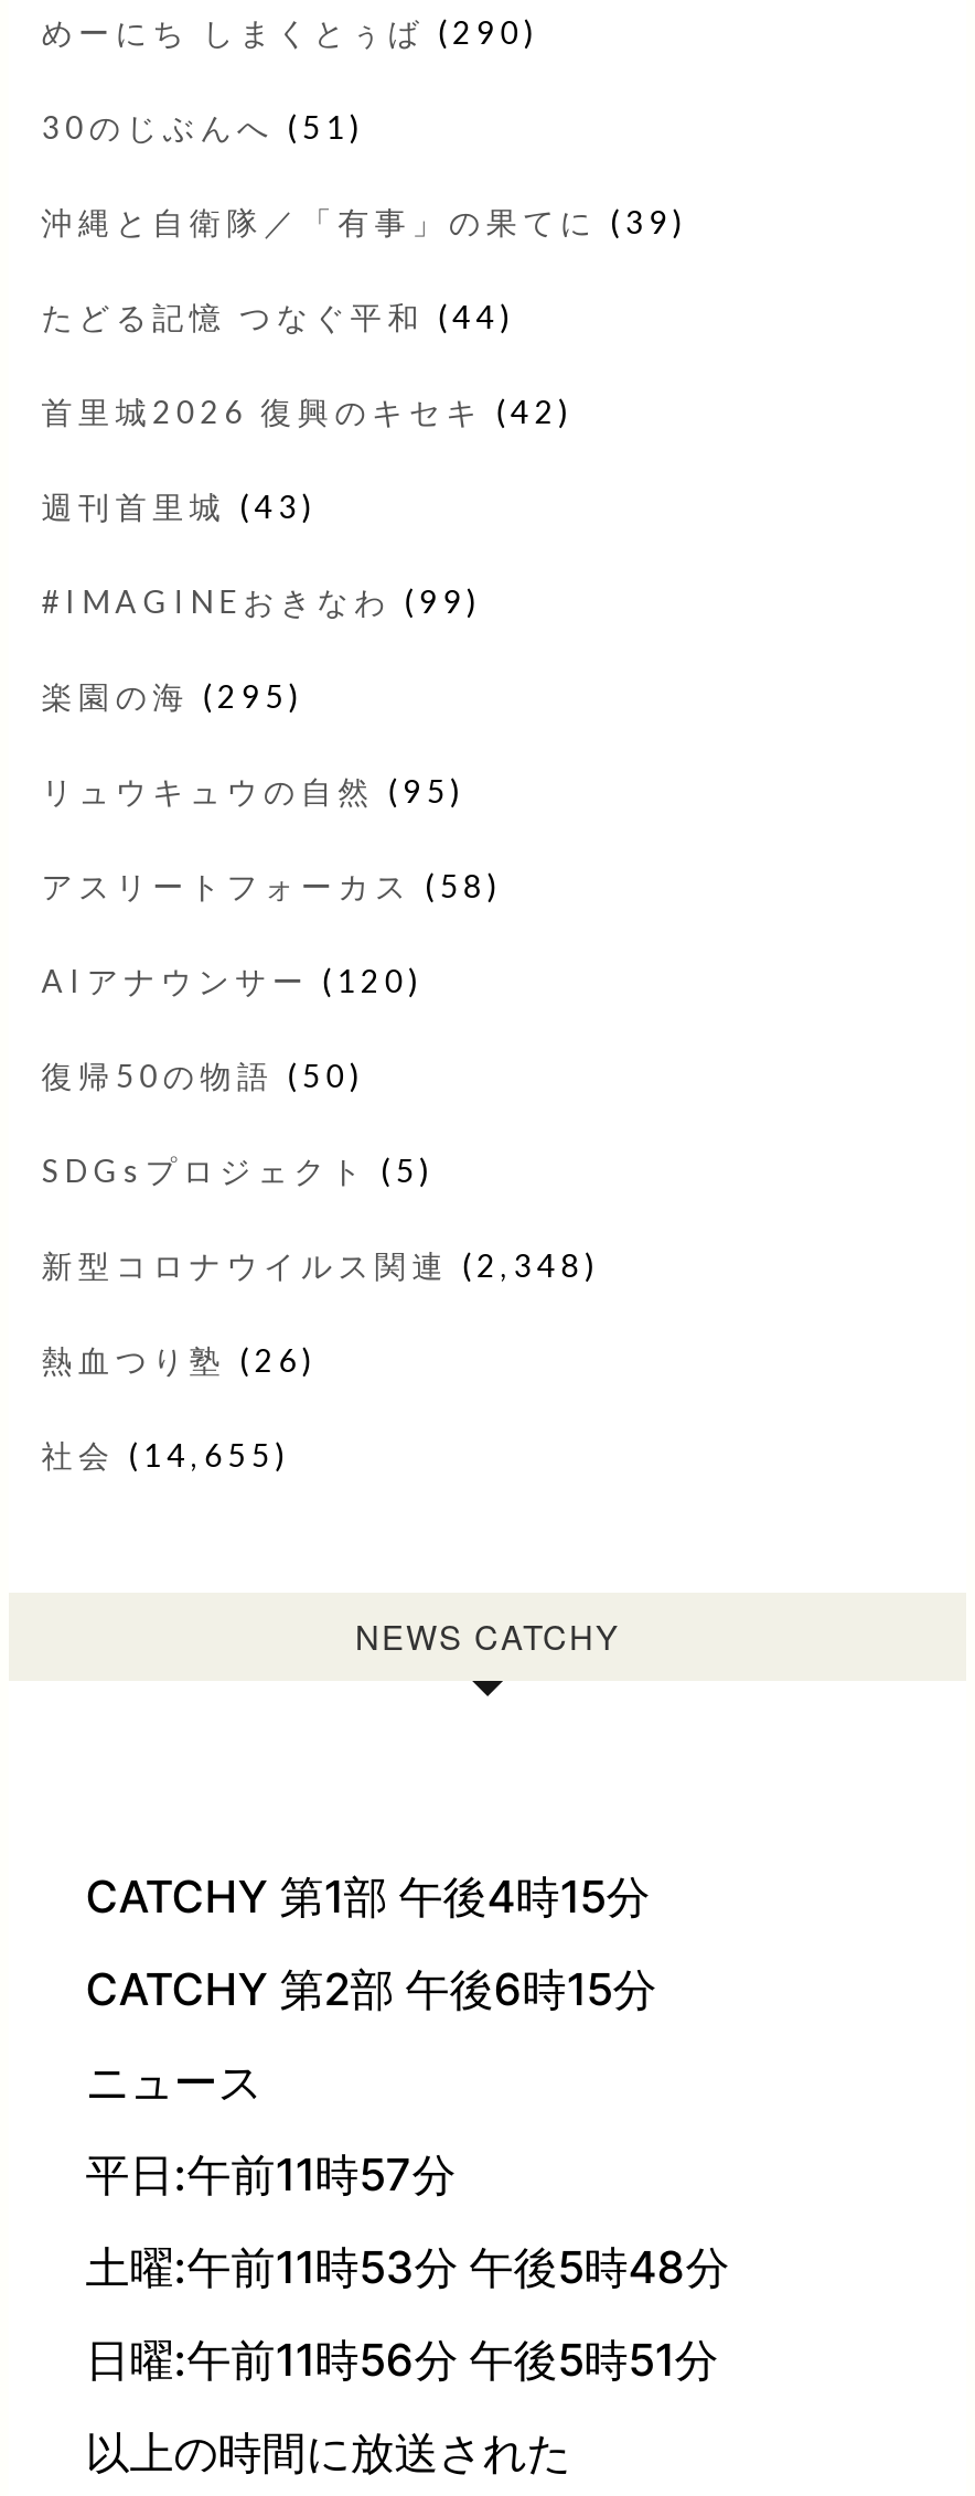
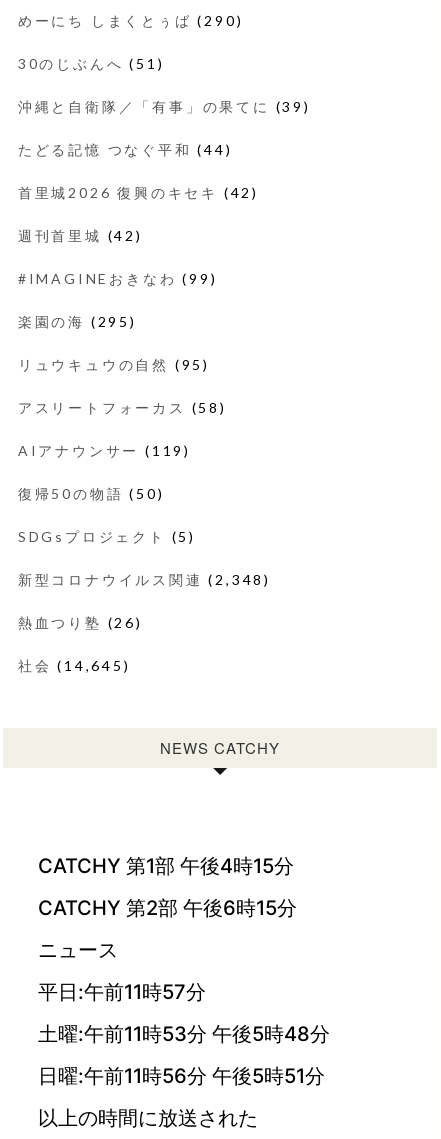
[41,487,317,525] 週刊首里城(43) -> [18,227,143,244] 週刊首里城(42)
[41,962,423,999] AIアナウンサー(120) -> [18,442,191,459] AIアナウンサー(119)
[41,1436,290,1473] 社会(14,655) -> [18,657,130,674] 社会(14,645)

